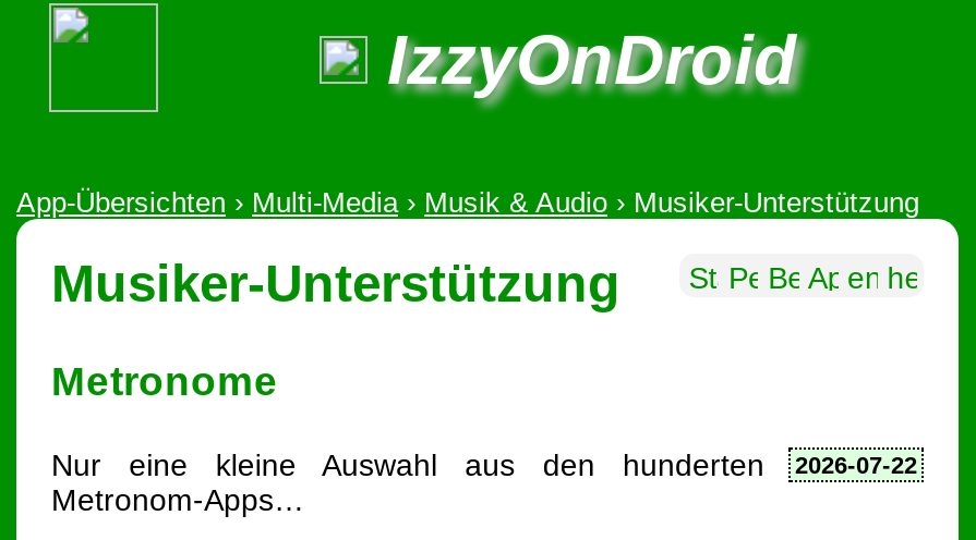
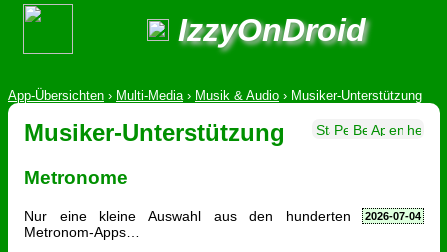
[51,448,917,483] Nur eine kleine Auswahl aus den hunderten 2026-07-22 -> [24,208,421,224] Nur eine kleine Auswahl aus den hunderten 2026-07-04

